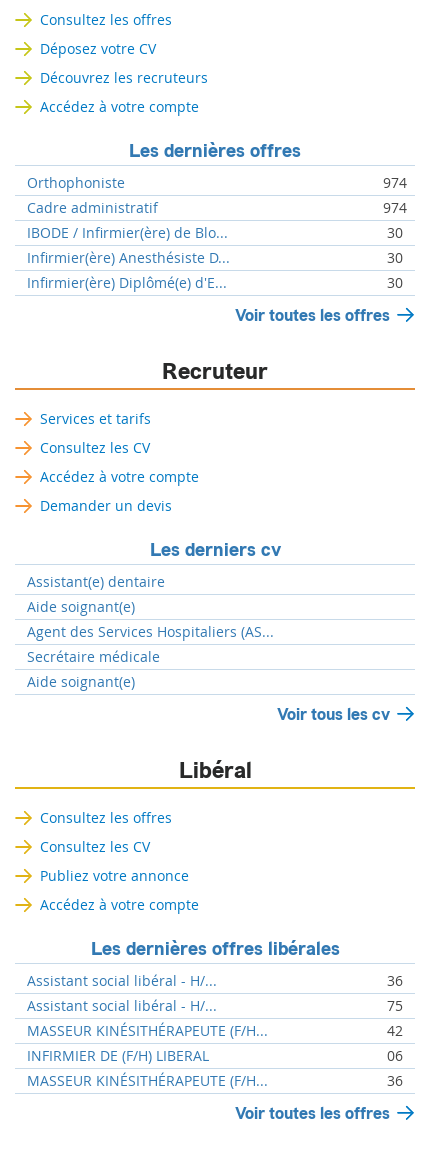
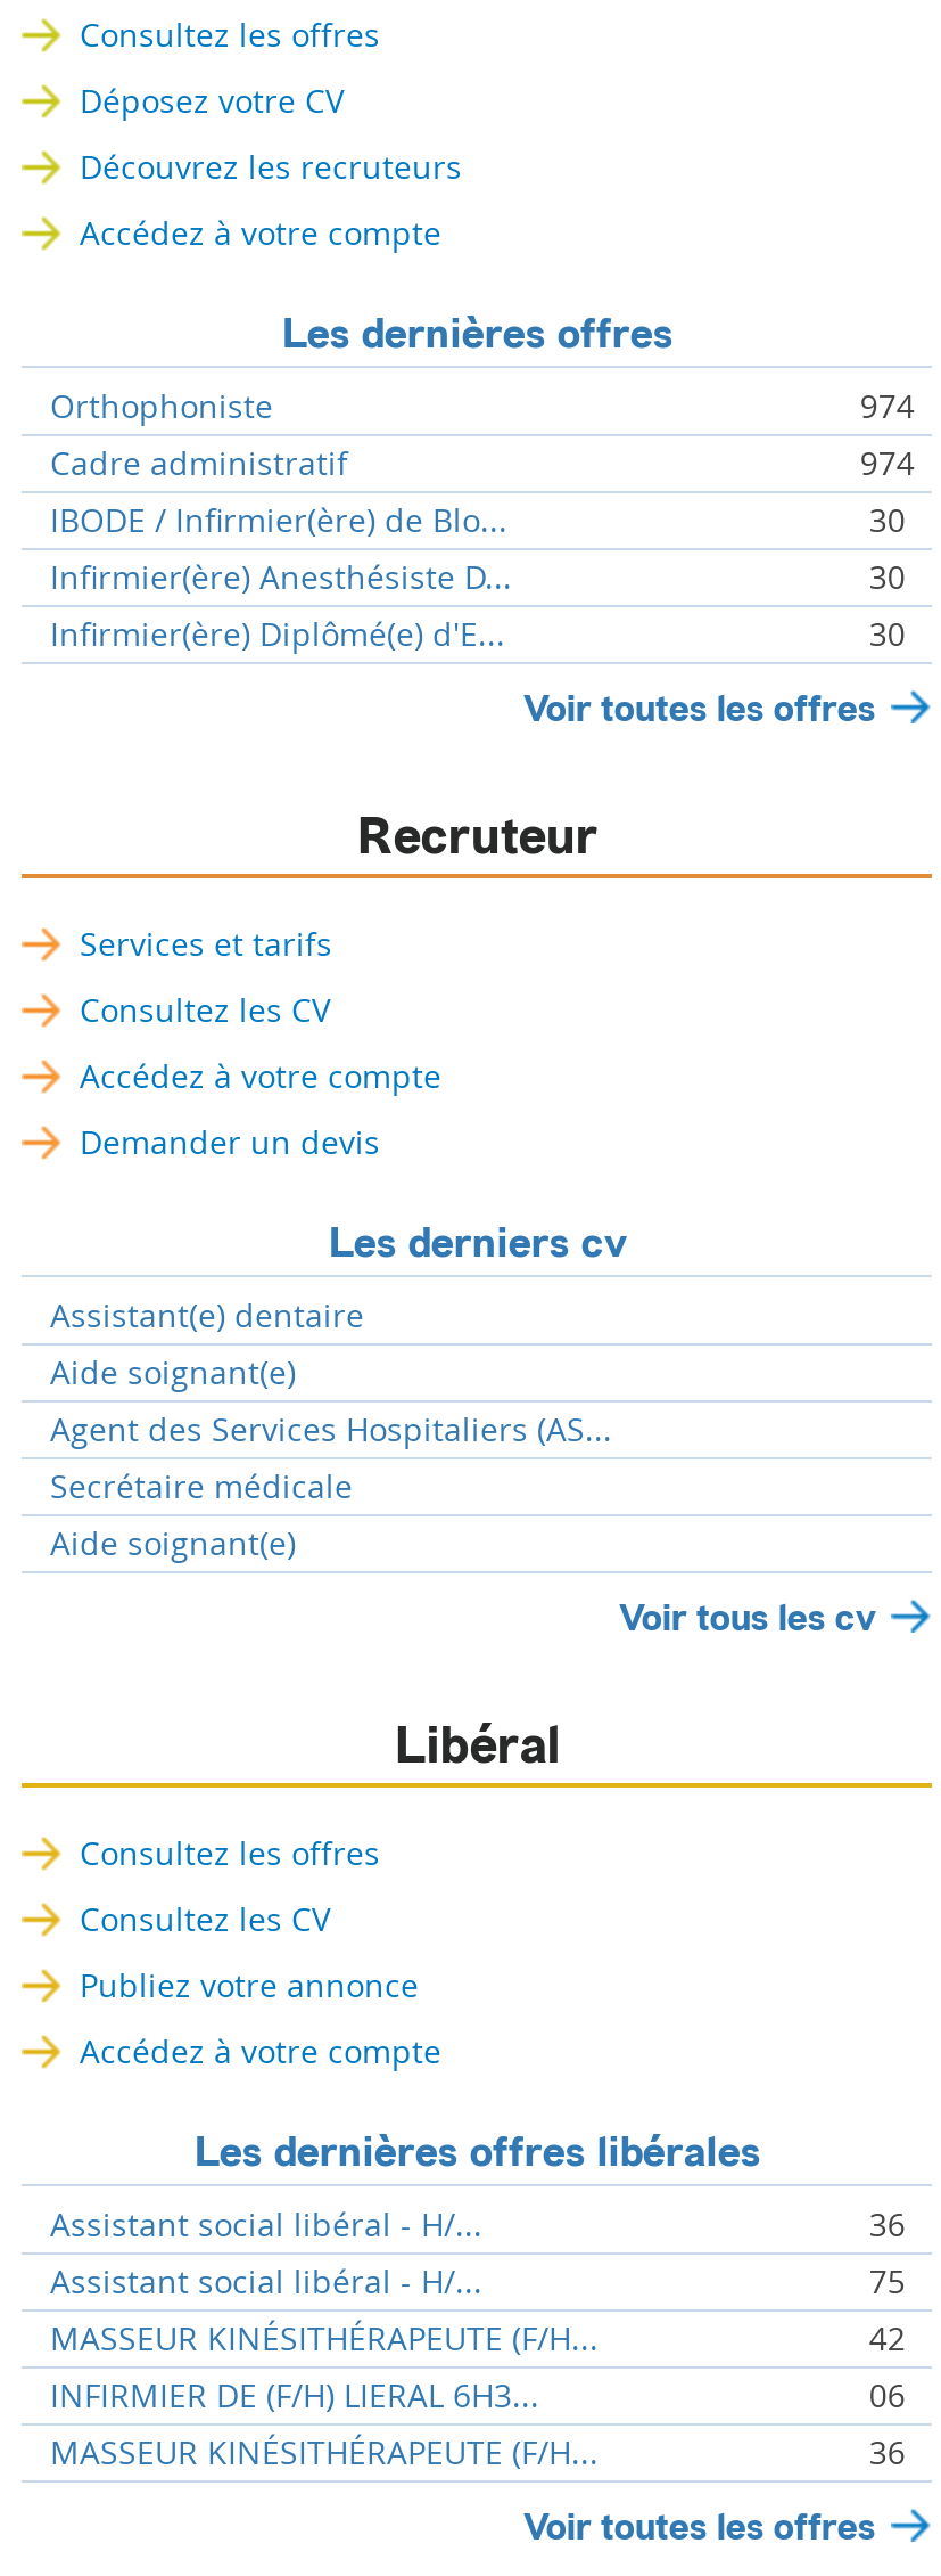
[27,1046,209,1065] INFIRMIER DE (F/H) LIBERAL -> [50,2373,539,2416] INFIRMIER DE (F/H) LIERAL 6H3...

